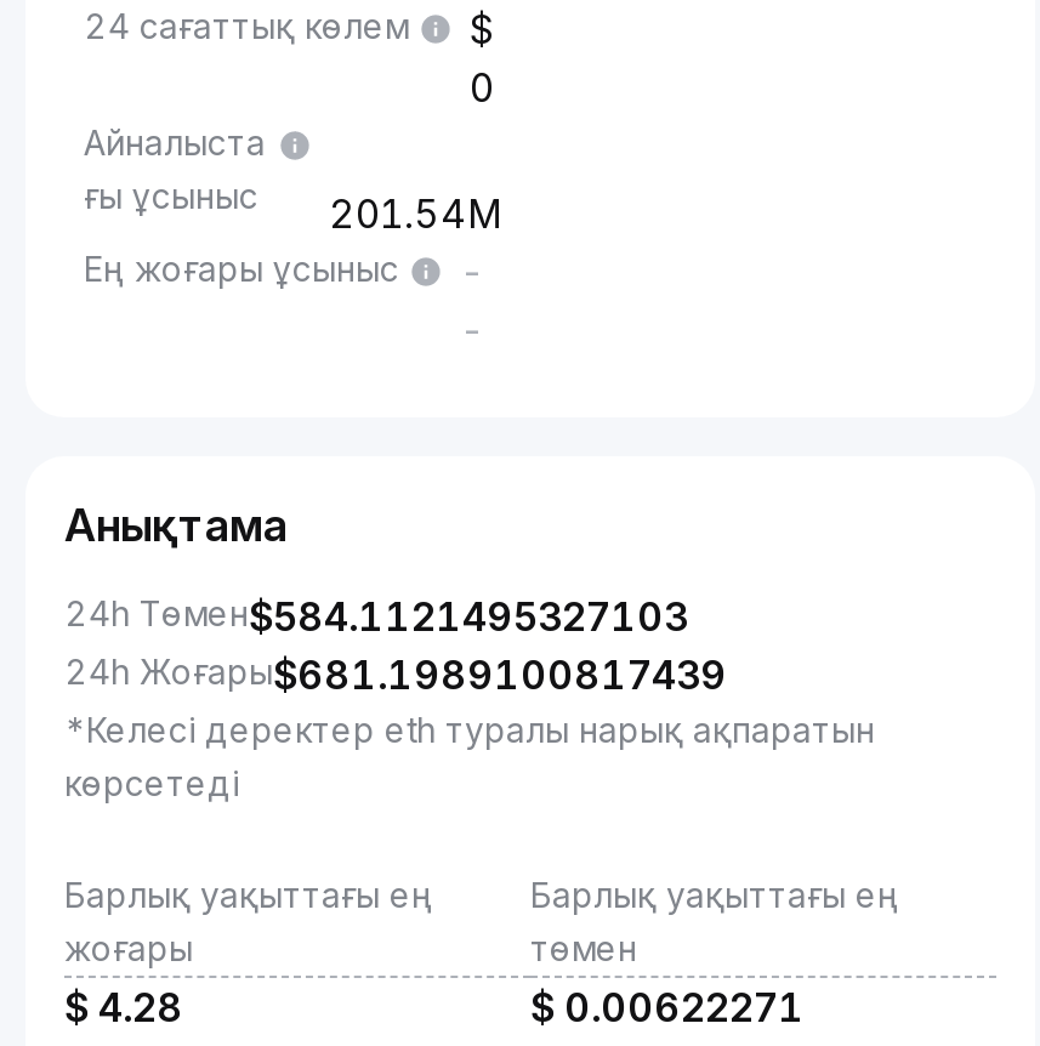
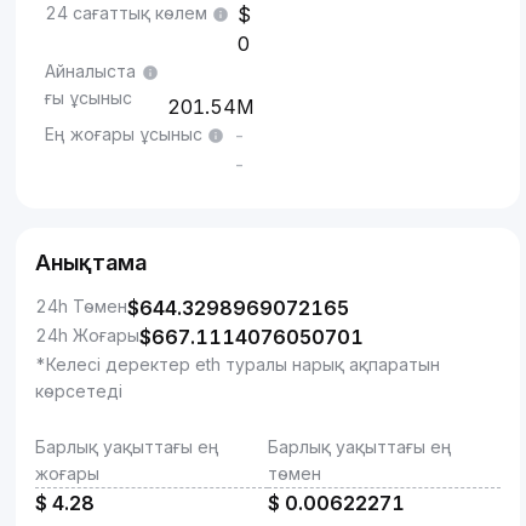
[64,592,688,641] 24h Төмен$584.1121495327103 -> [35,296,349,320] 24h Төмен$644.3298969072165
[64,650,727,699] 24h Жоғары$681.1989100817439 -> [35,325,364,349] 24h Жоғары$667.1114076050701

